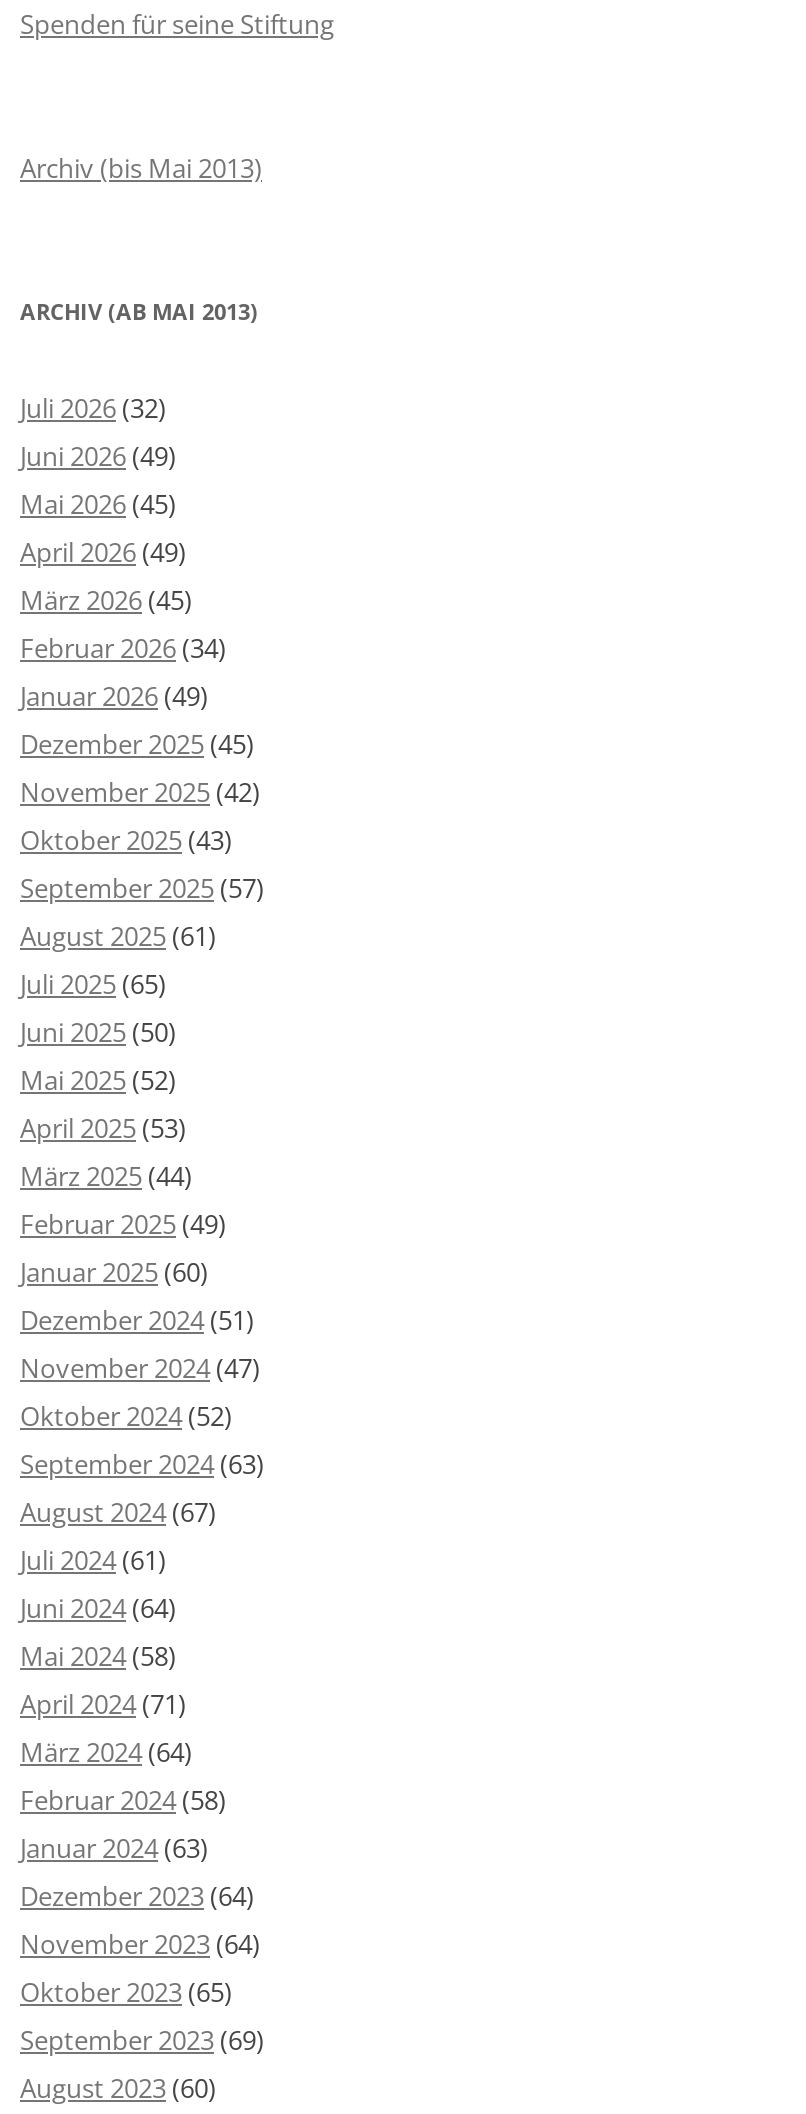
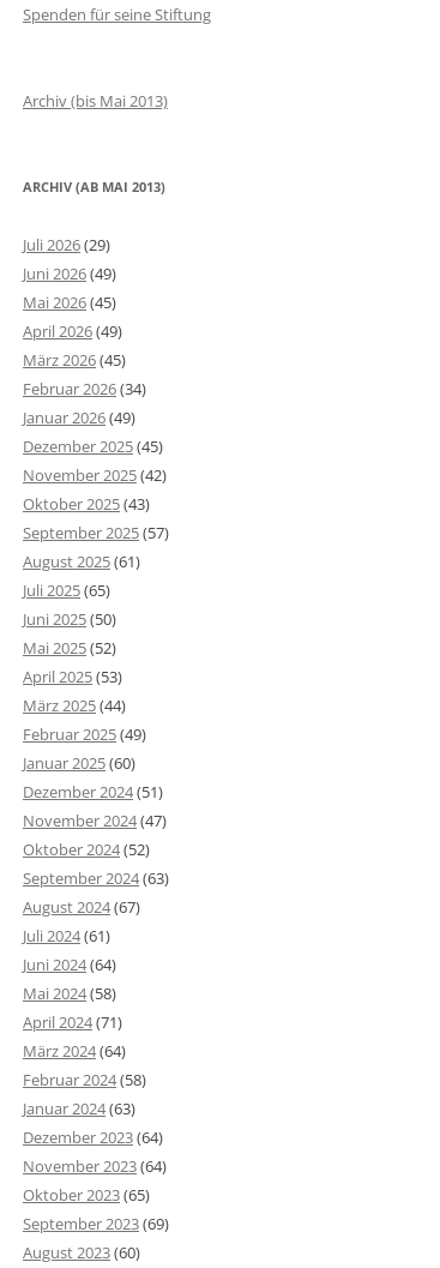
[20,391,166,427] Juli 2026 (32) -> [23,235,110,256] Juli 2026 (29)

